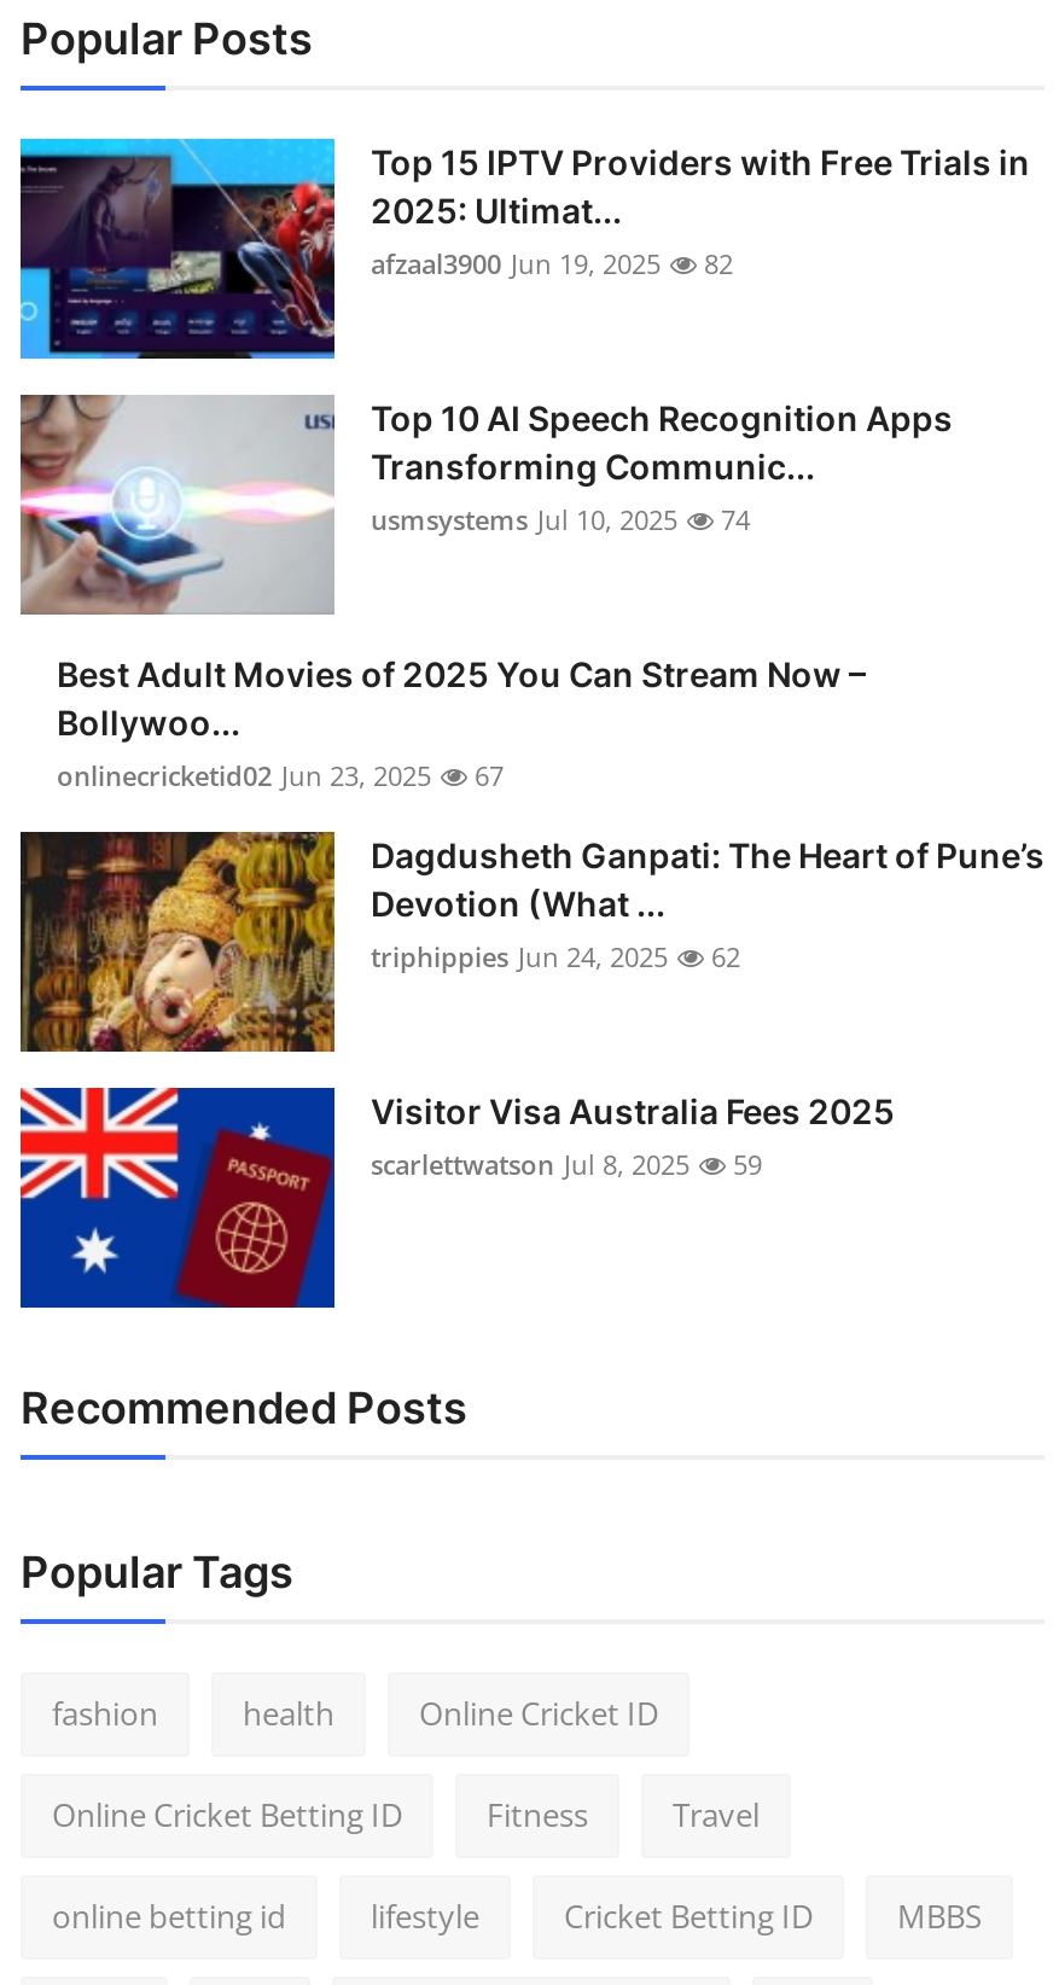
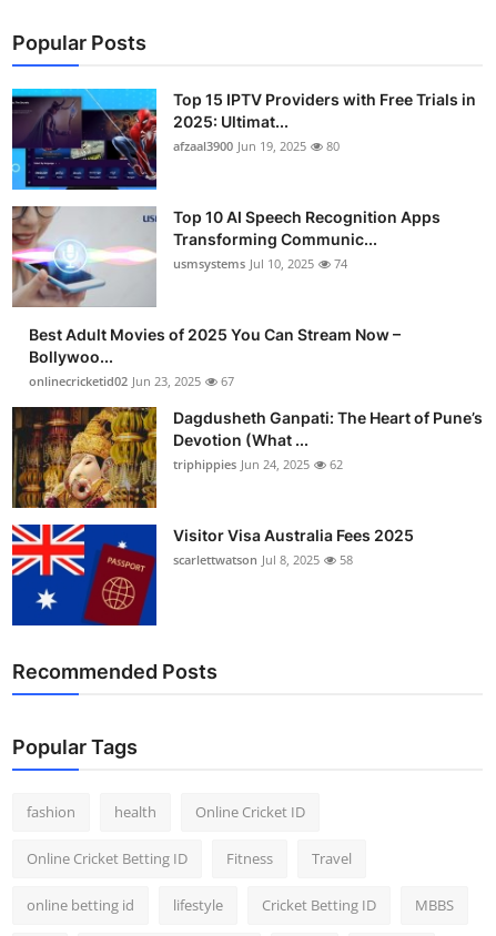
[371,246,733,282] afzaal3900 Jun 19, 2025 82 -> [173,137,340,154] afzaal3900 Jun 19, 2025 80
[371,1147,762,1183] scarlettwatson Jul 8, 2025 59 -> [173,551,353,568] scarlettwatson Jul 8, 2025 58

